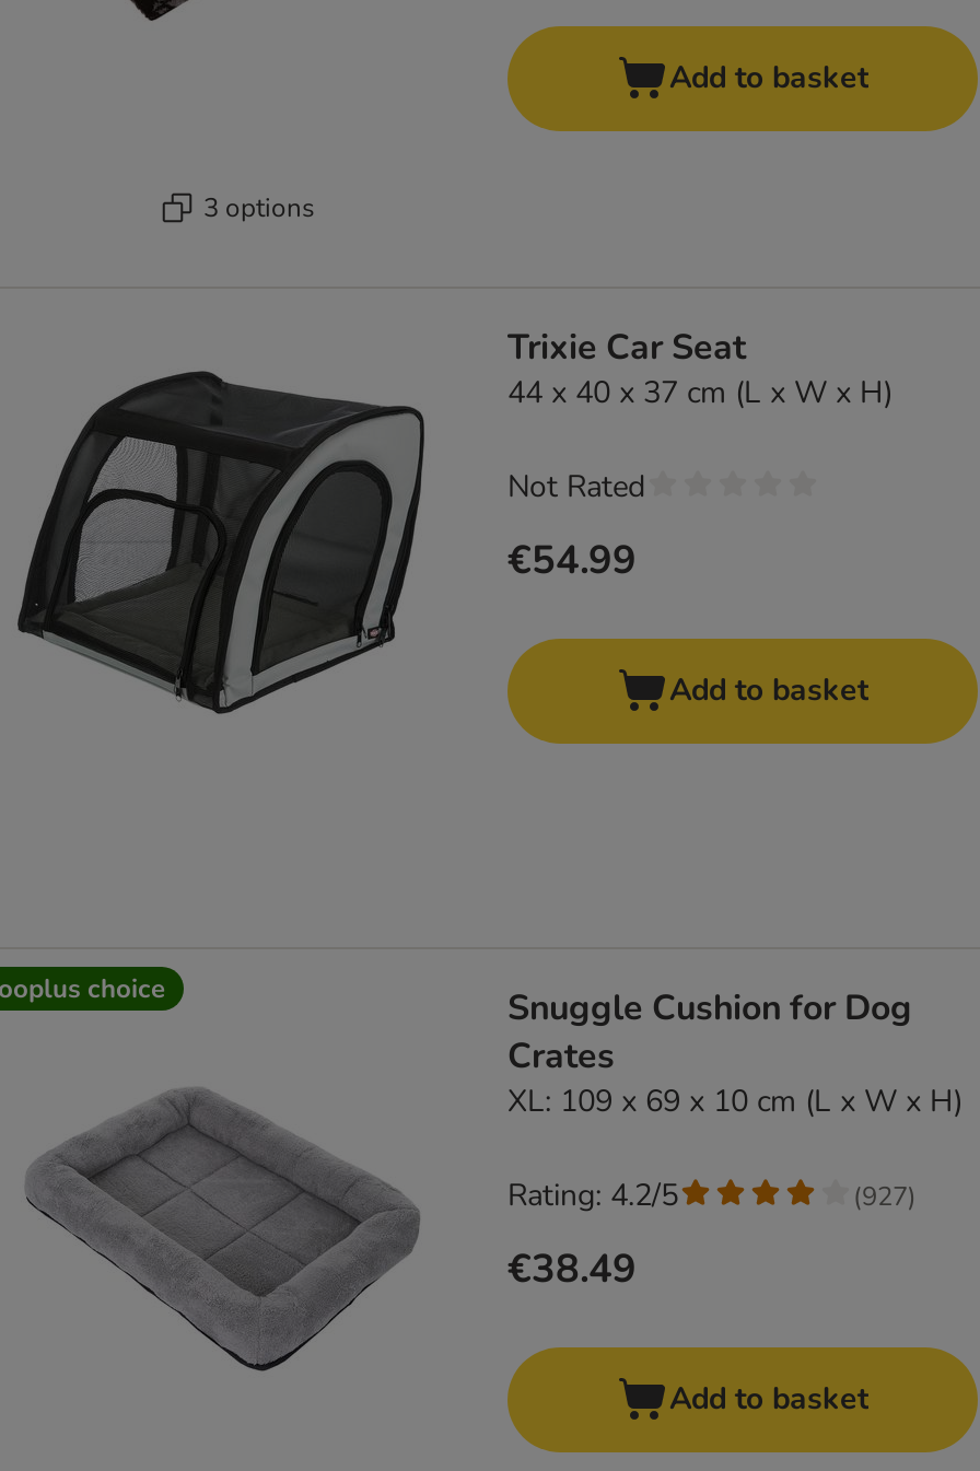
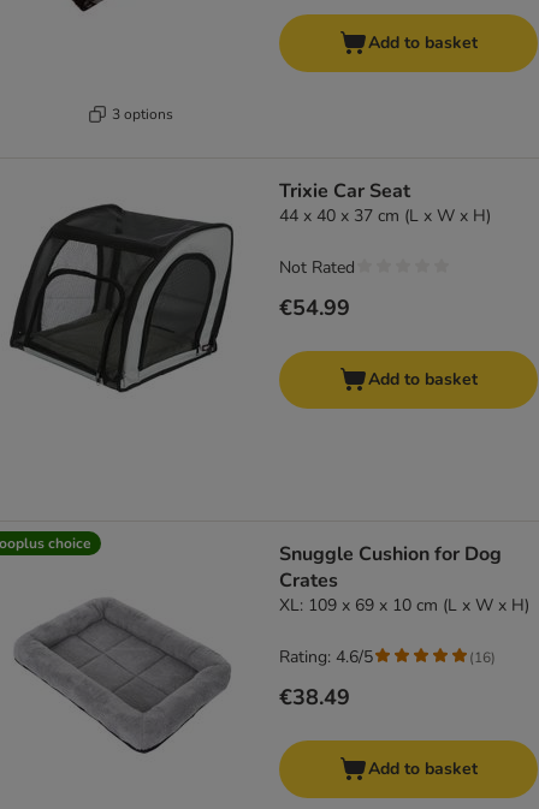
[507,1175,678,1216] Rating: 4.2/5 -> [279,646,373,668] Rating: 4.6/5
[853,1178,917,1213] (927) -> [469,647,496,667] (16)

